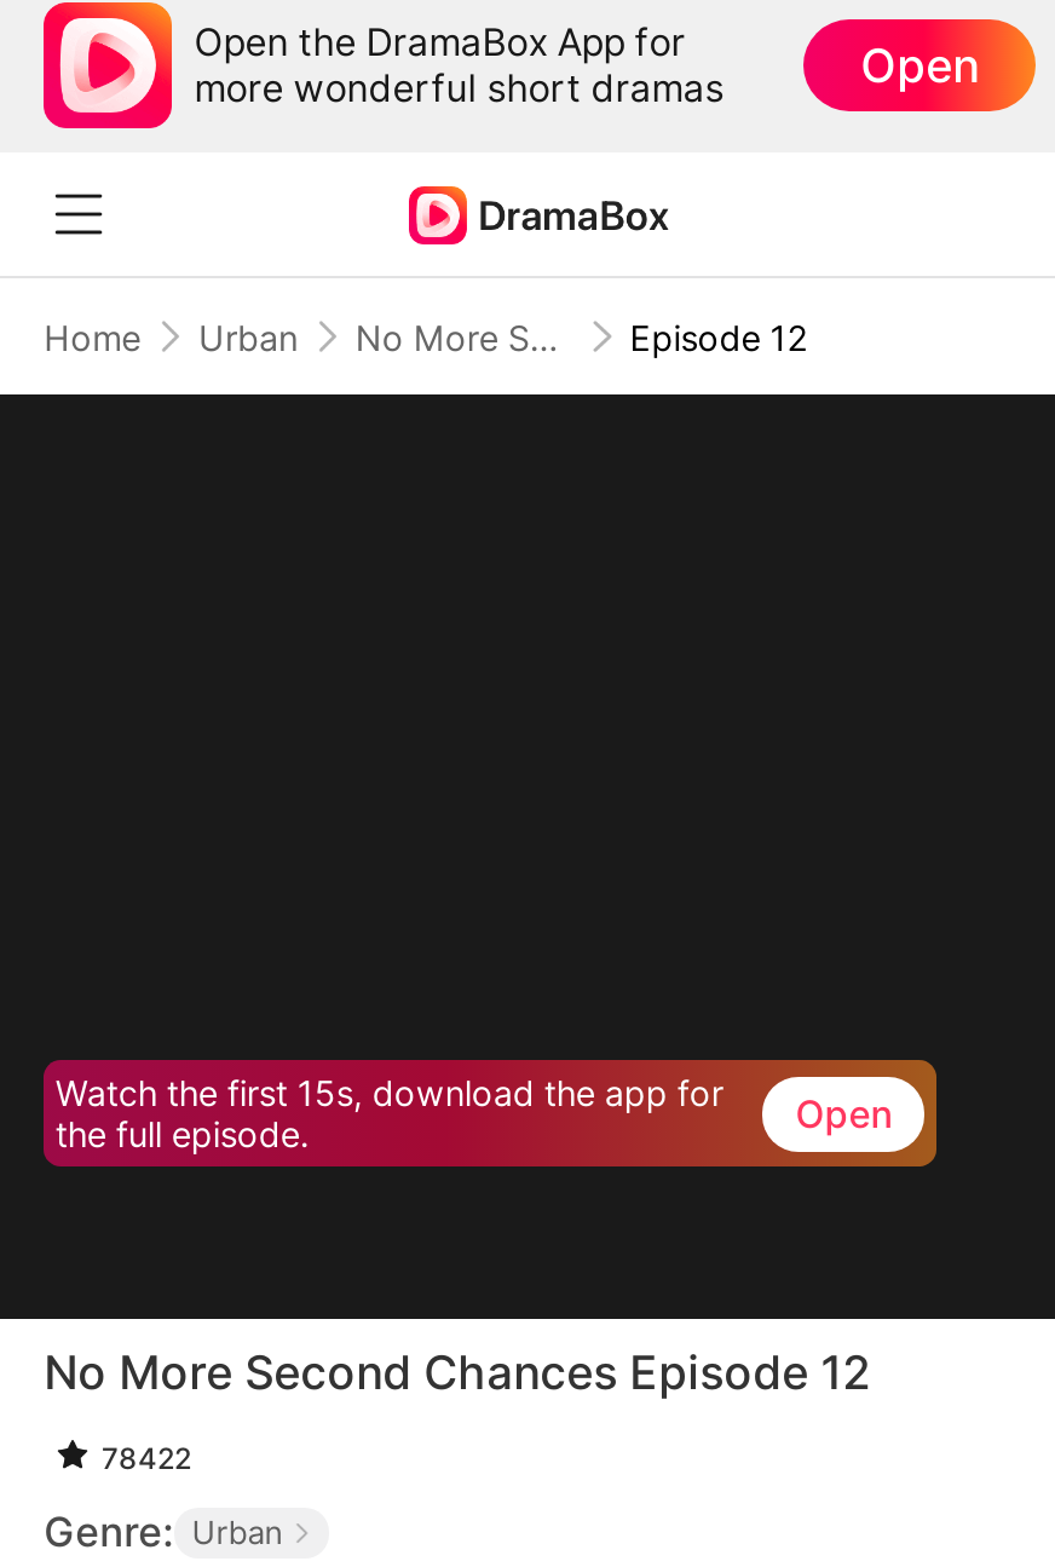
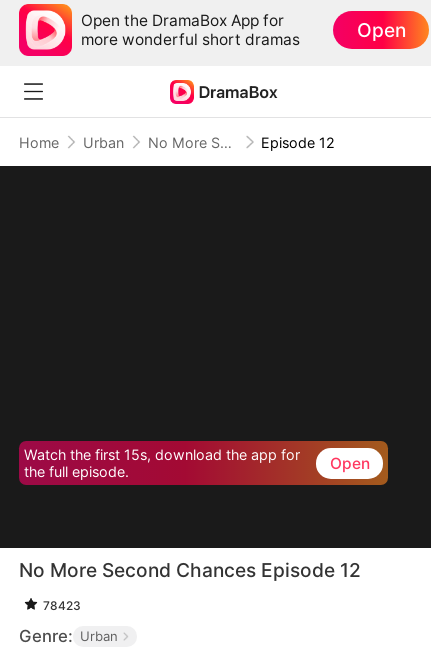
[102,1439,191,1476] 78422 -> [43,598,81,613] 78423

